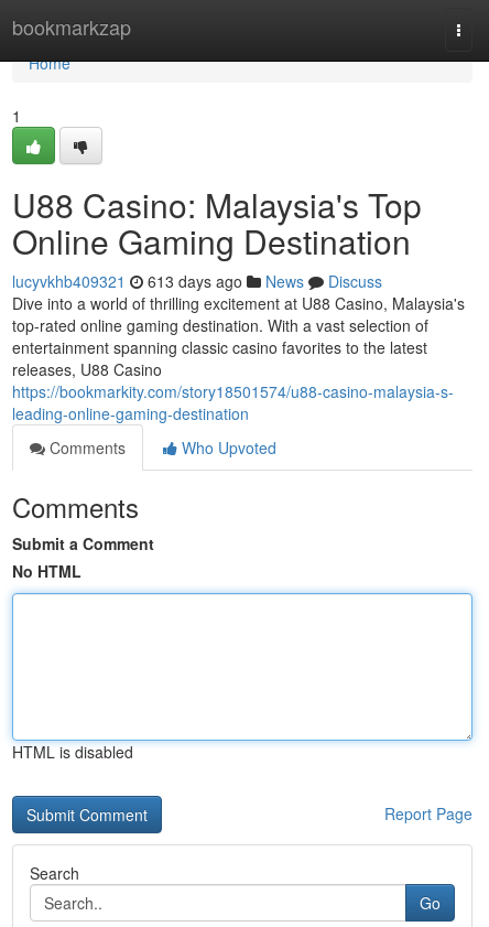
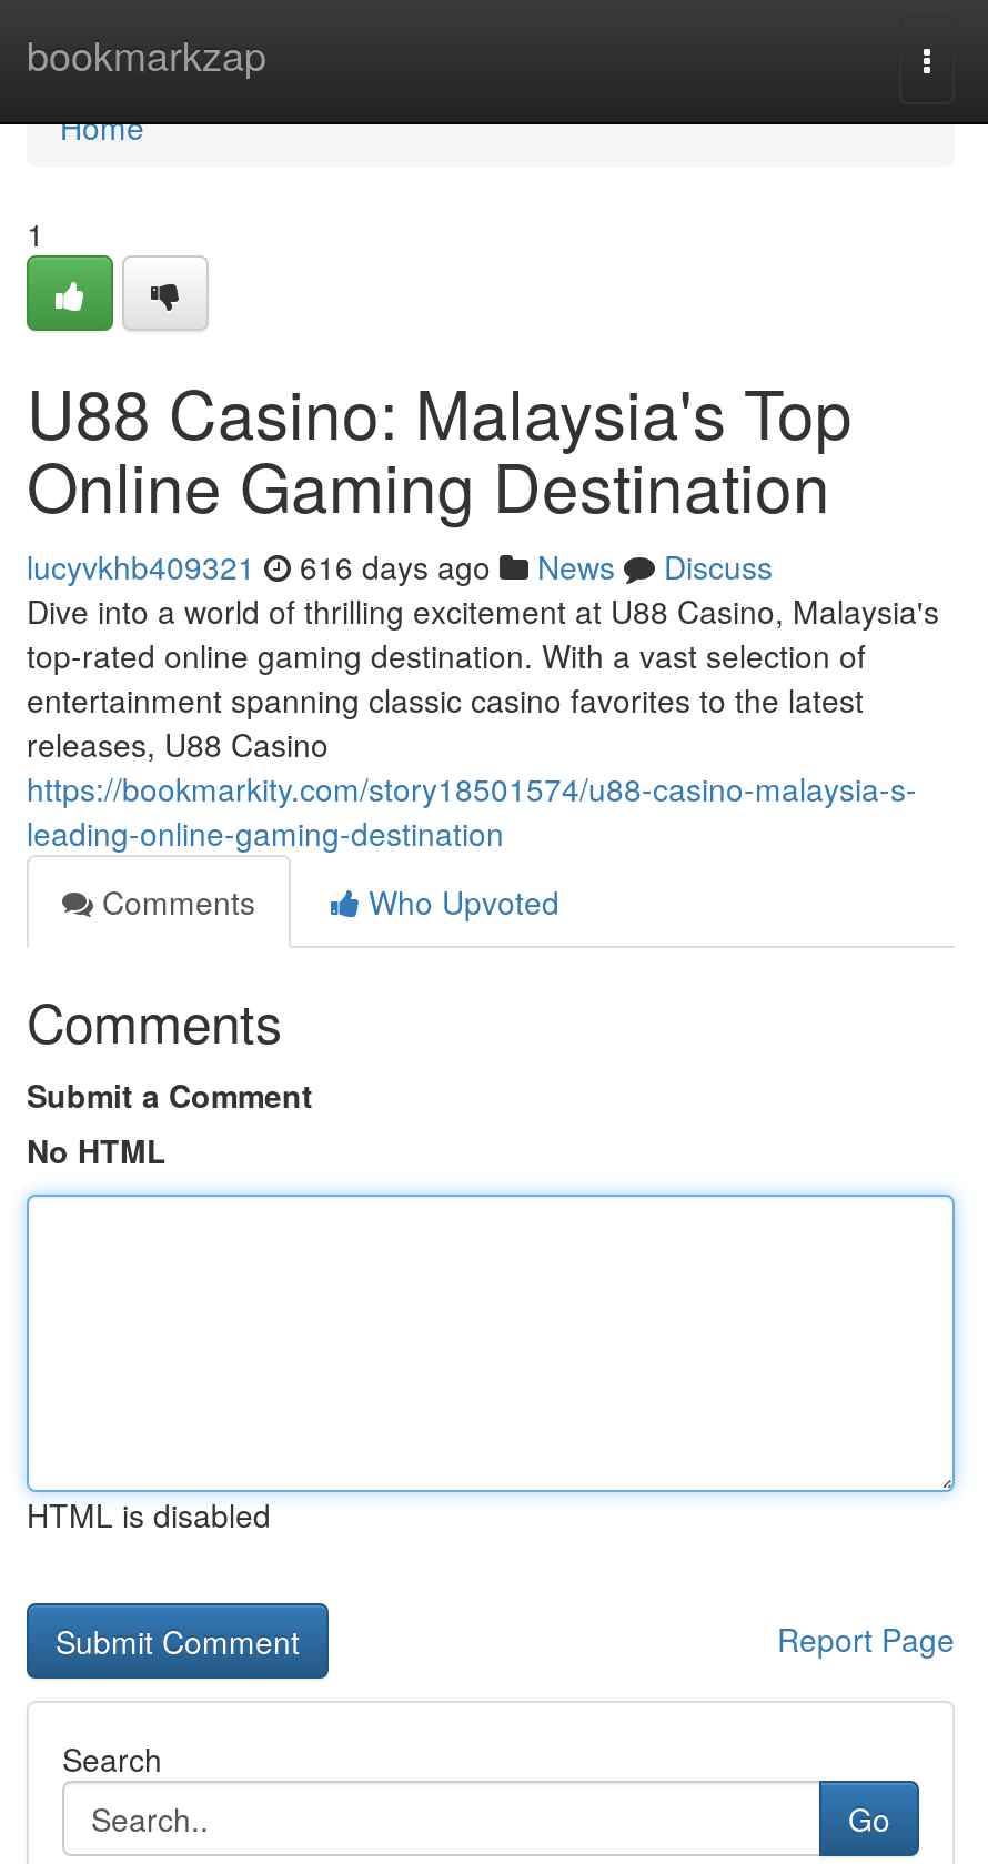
[12,270,382,292] lucyvkhb409321 613 days ago News Discuss -> [27,544,773,588] lucyvkhb409321 616 days ago News Discuss

